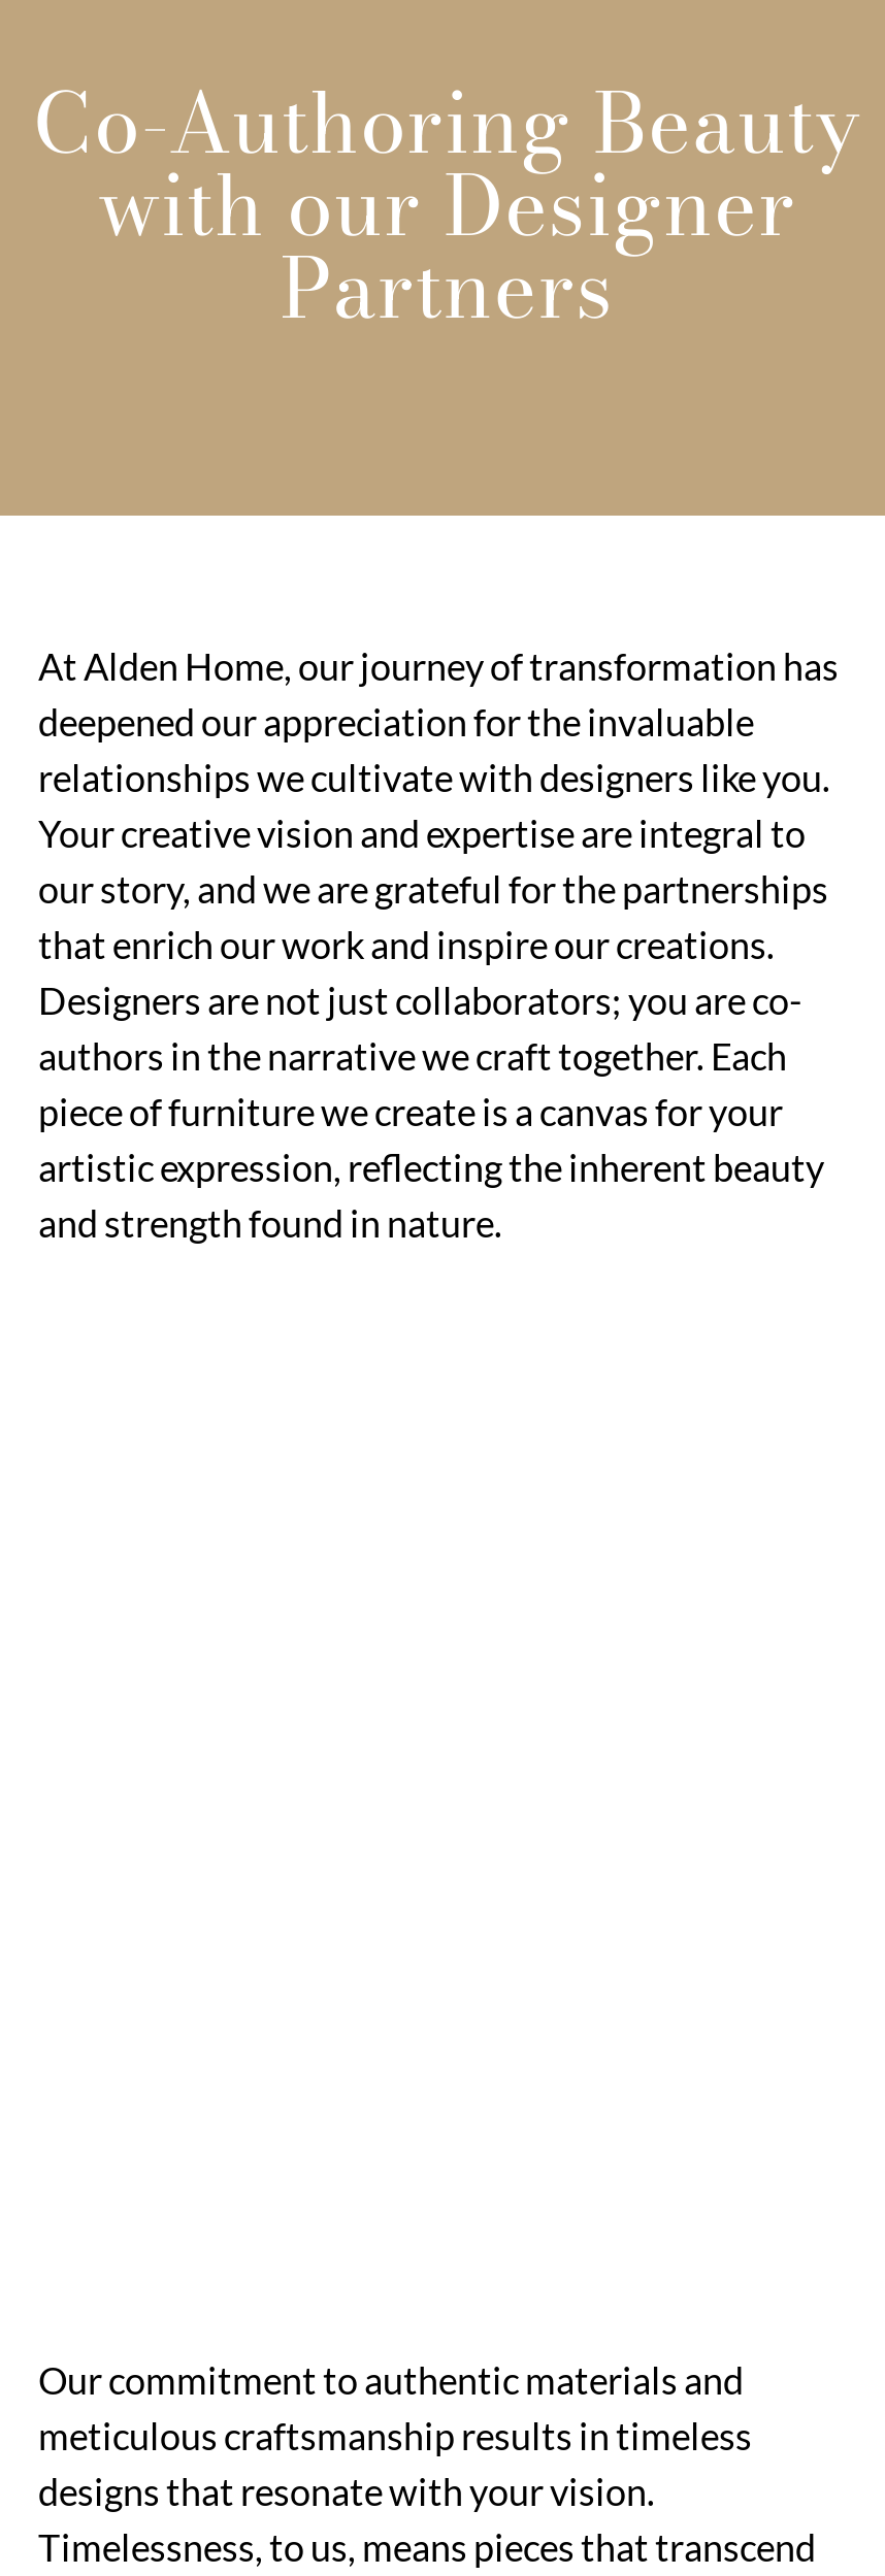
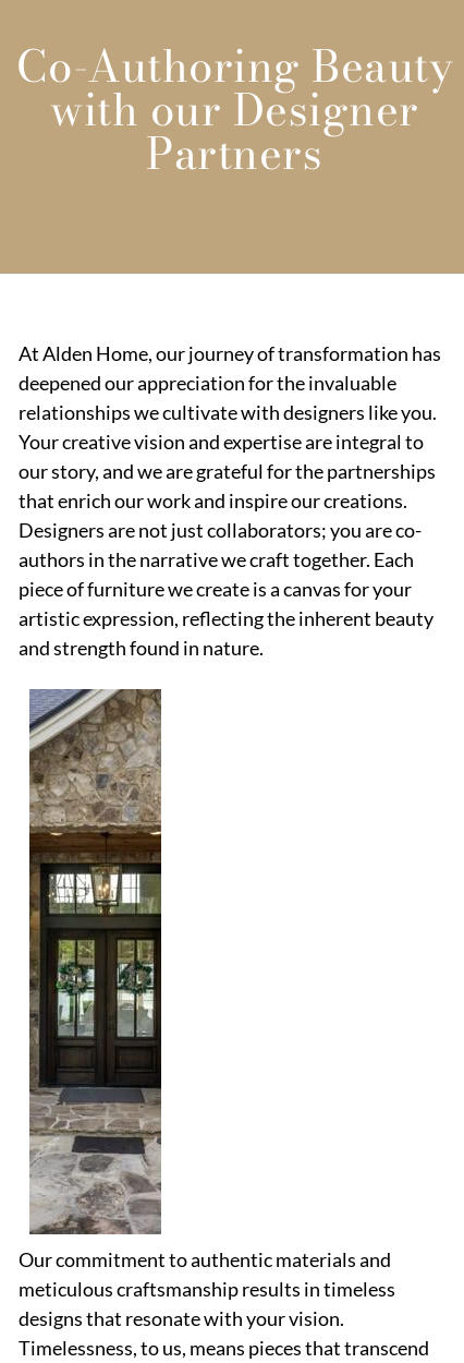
none -> [28,688,162,1235] [image]

